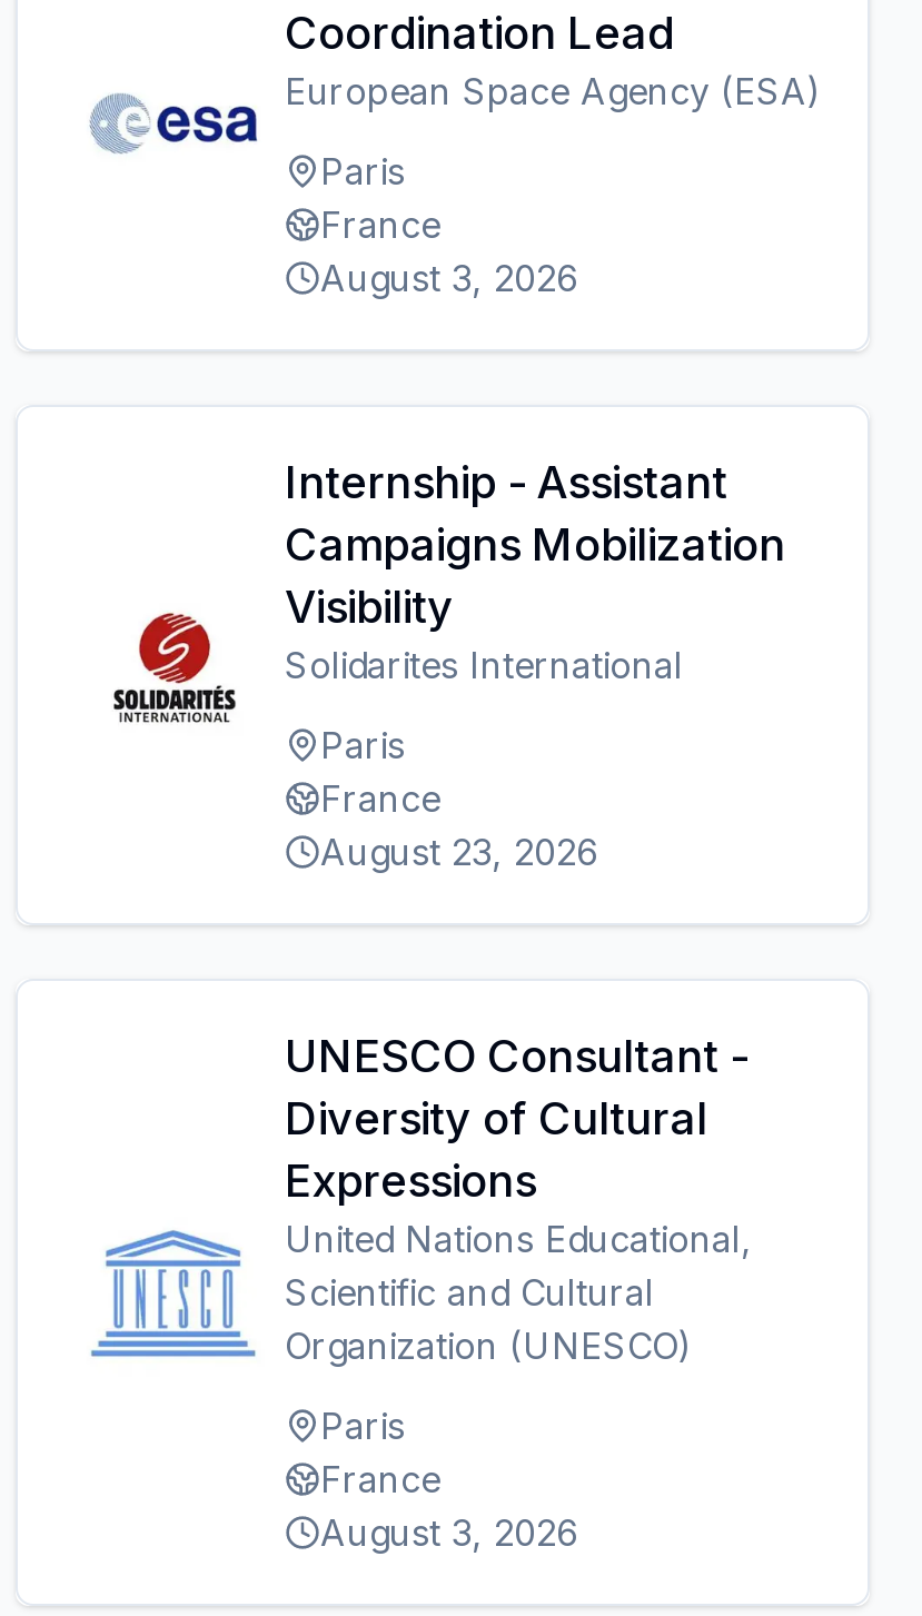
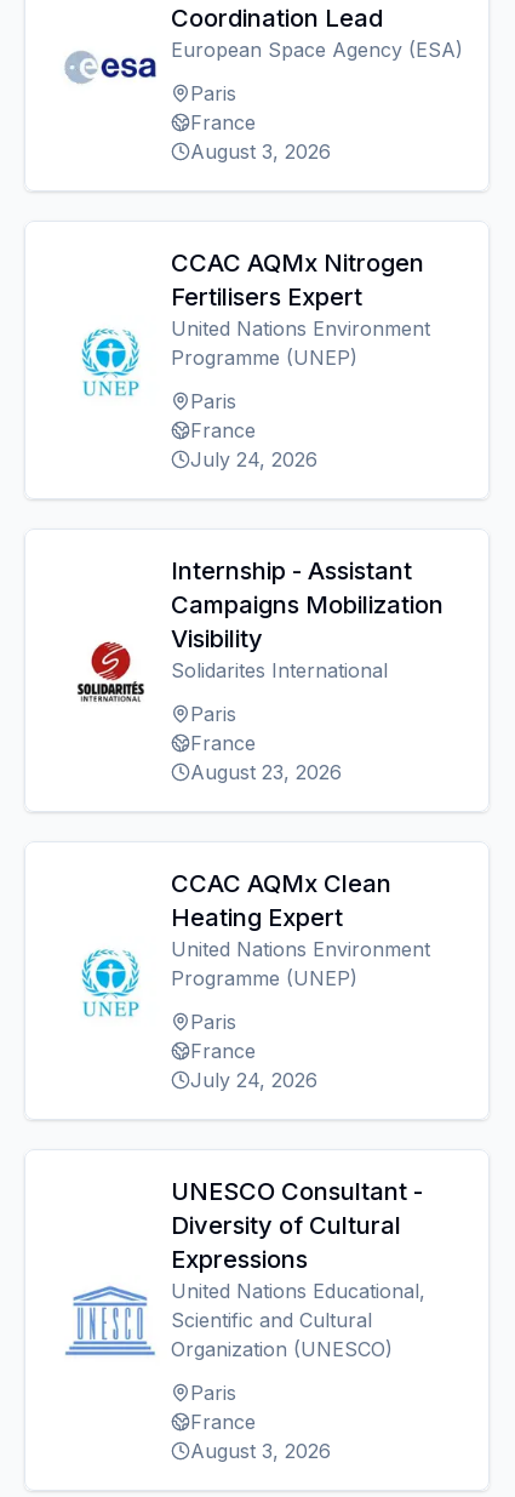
none -> [78,248,430,472] [image] | CCAC AQMx Nitrogen | Fertilisers Expert | United Nations Environment | Programme (UNEP) | Paris | France | July 24, 2026
none -> [78,869,430,1092] [image] | CCAC AQMx Clean | Heating Expert | United Nations Environment | Programme (UNEP) | Paris | France | July 24, 2026

